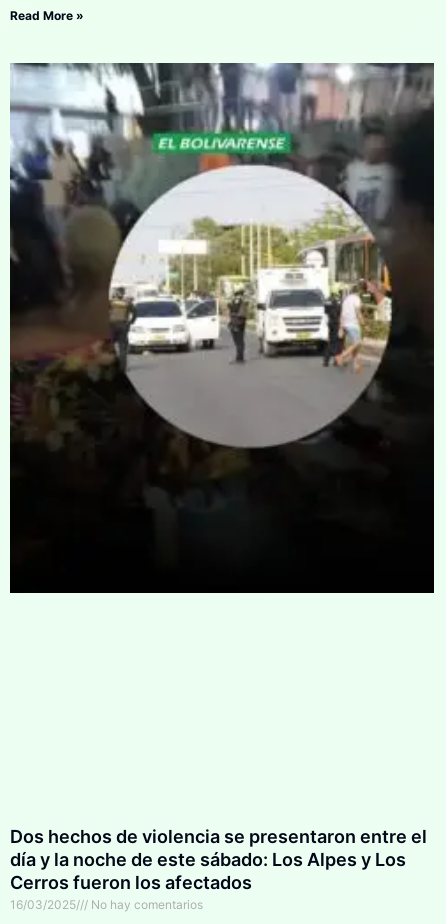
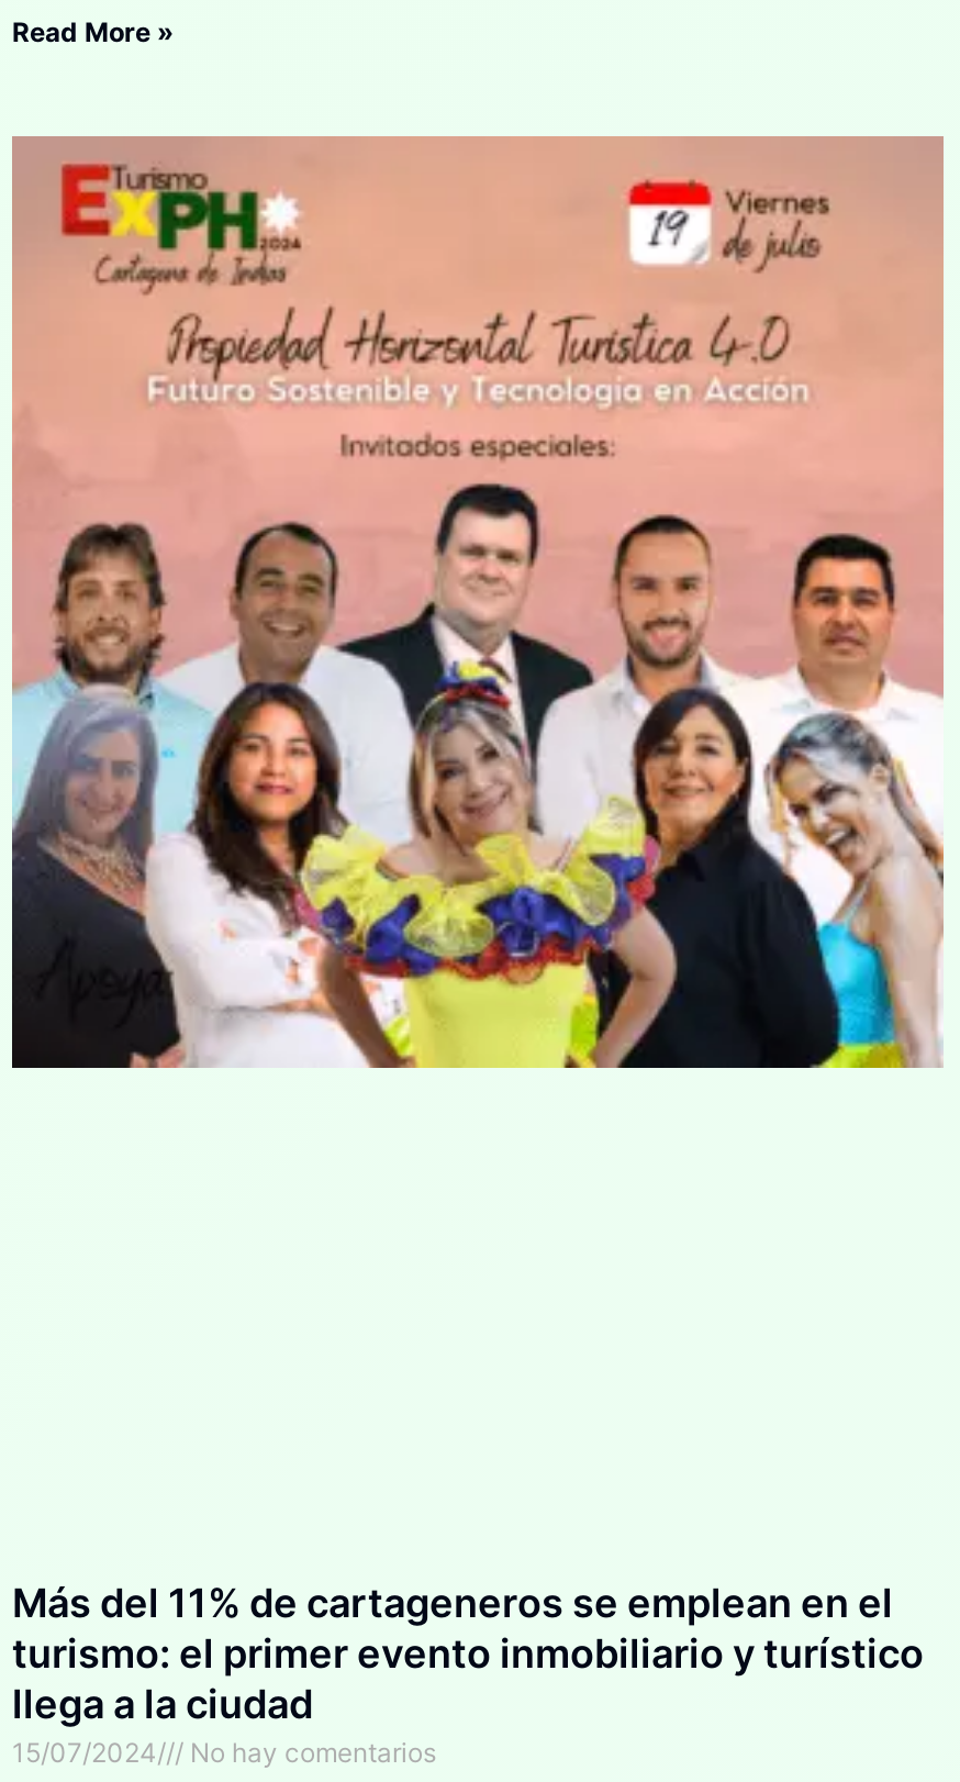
[9,62,435,594] [image] -> [10,135,946,1071] [image]
[10,826,427,912] Dos hechos de violencia se presentaron entre el | día y la noche de este sábado: Los Alpes y Los | Cerros fueron los afectados | 16/03/2025 -> [12,1580,924,1769] Más del 11% de cartageneros se emplean en el | turismo: el primer evento inmobiliario y turístico | llega a la ciudad | 15/07/2024

